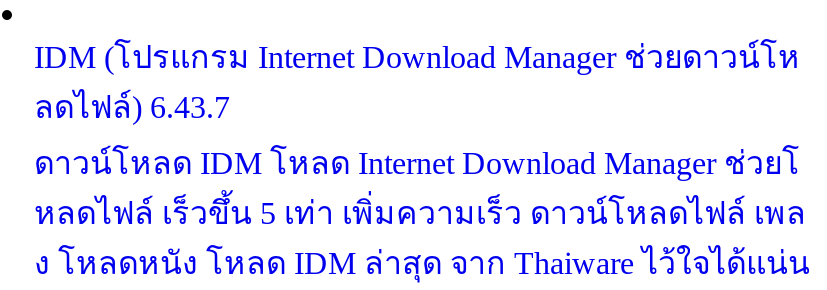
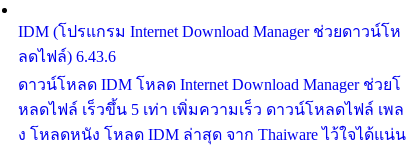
[34,90,230,124] ลดไฟล์) 6.43.7 -> [18,48,116,65] ลดไฟล์) 6.43.6

